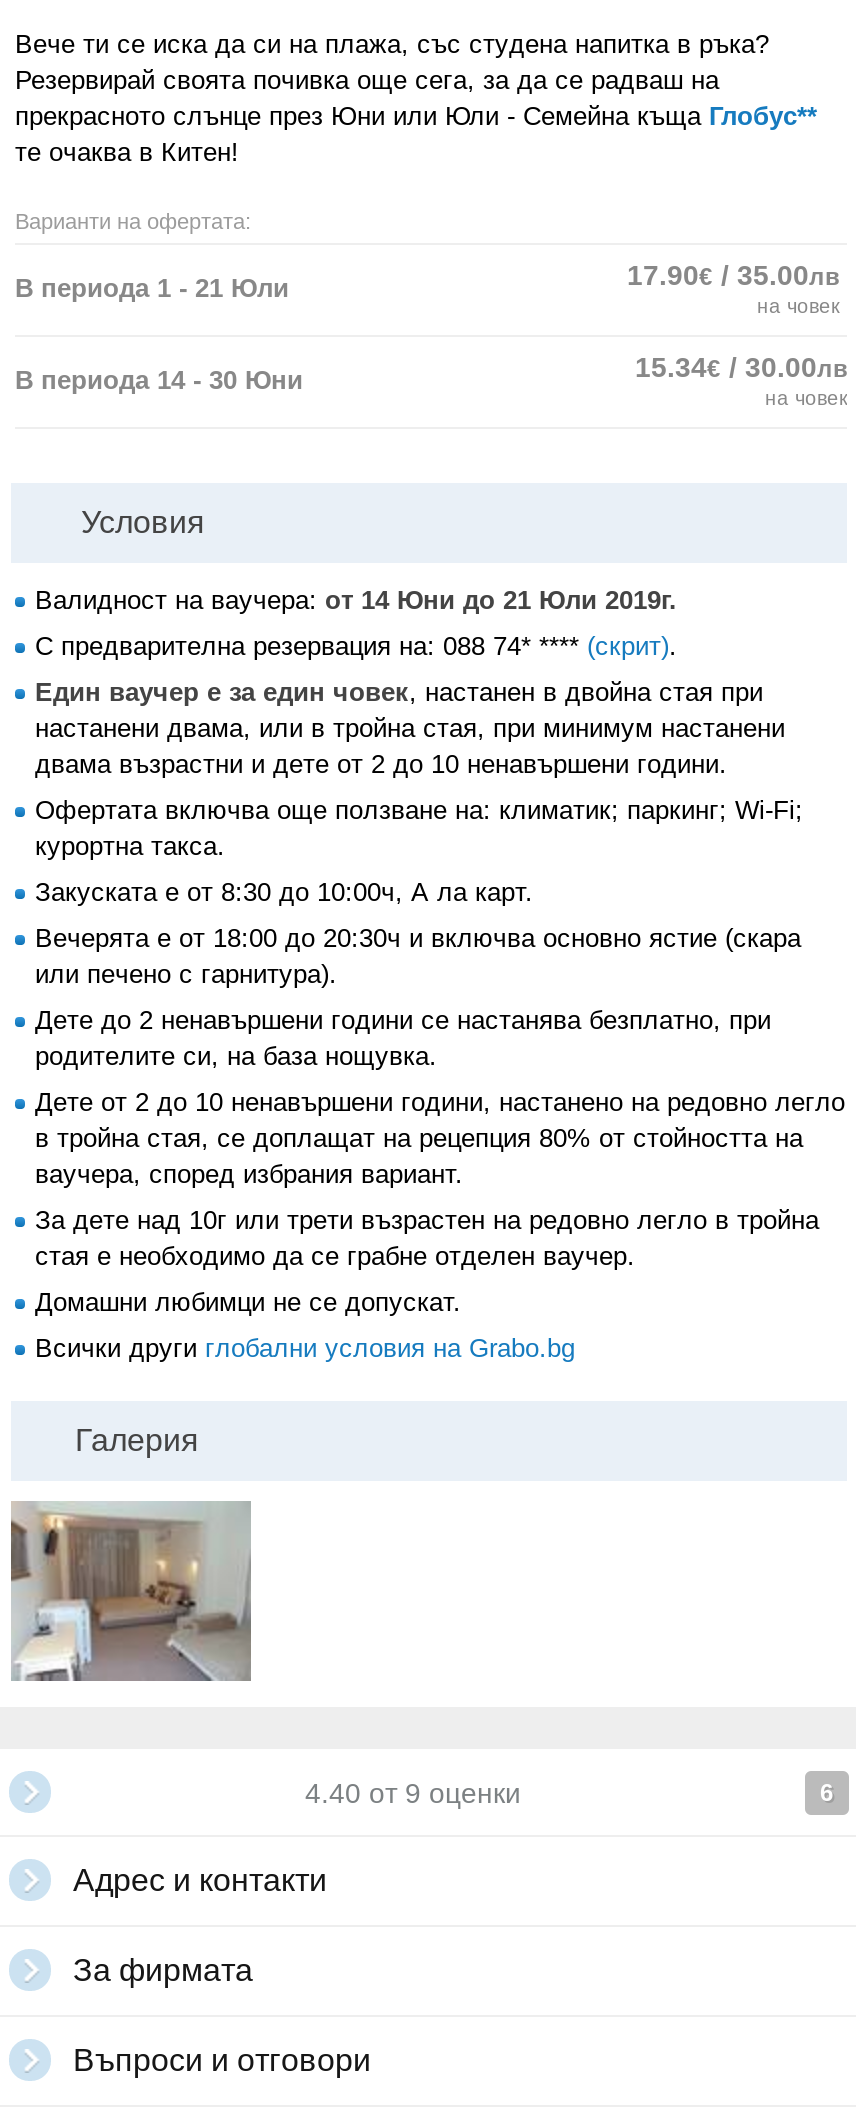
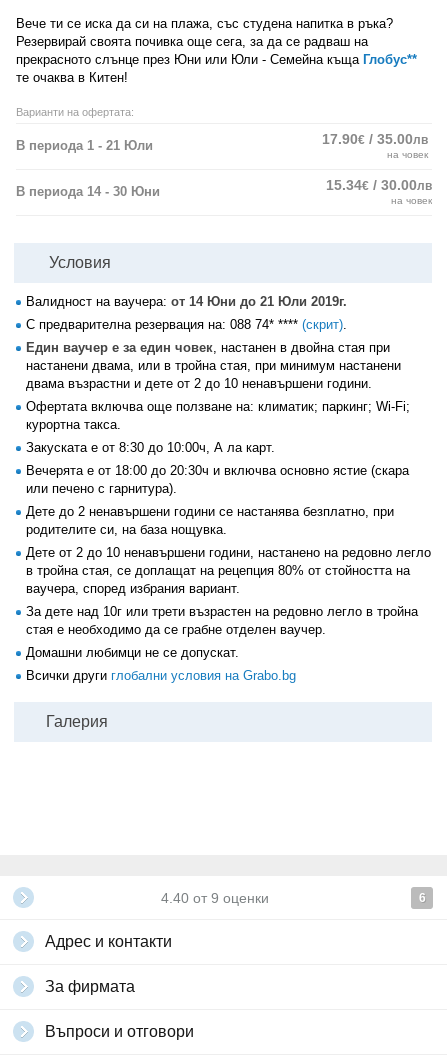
[9,1499,253,1683] [image] -> none

